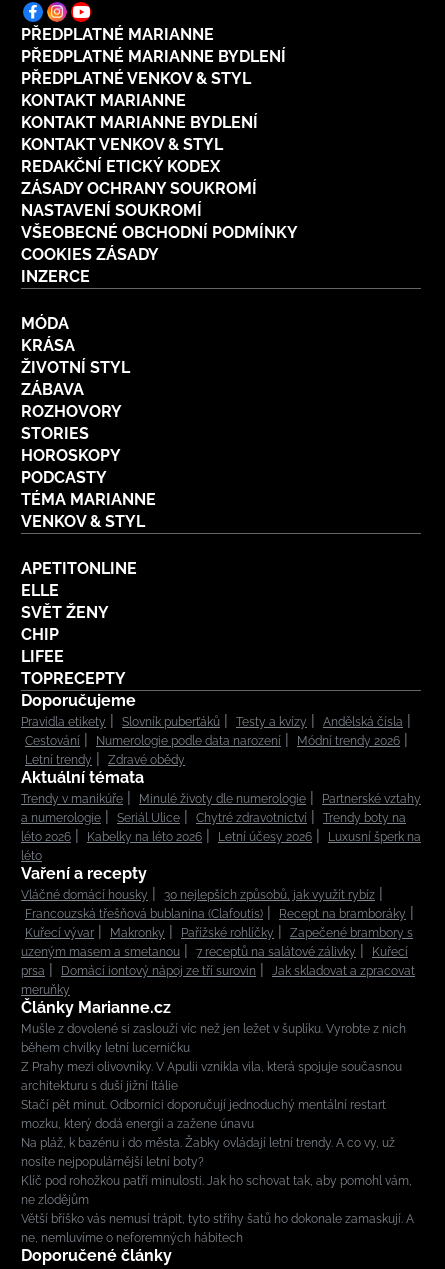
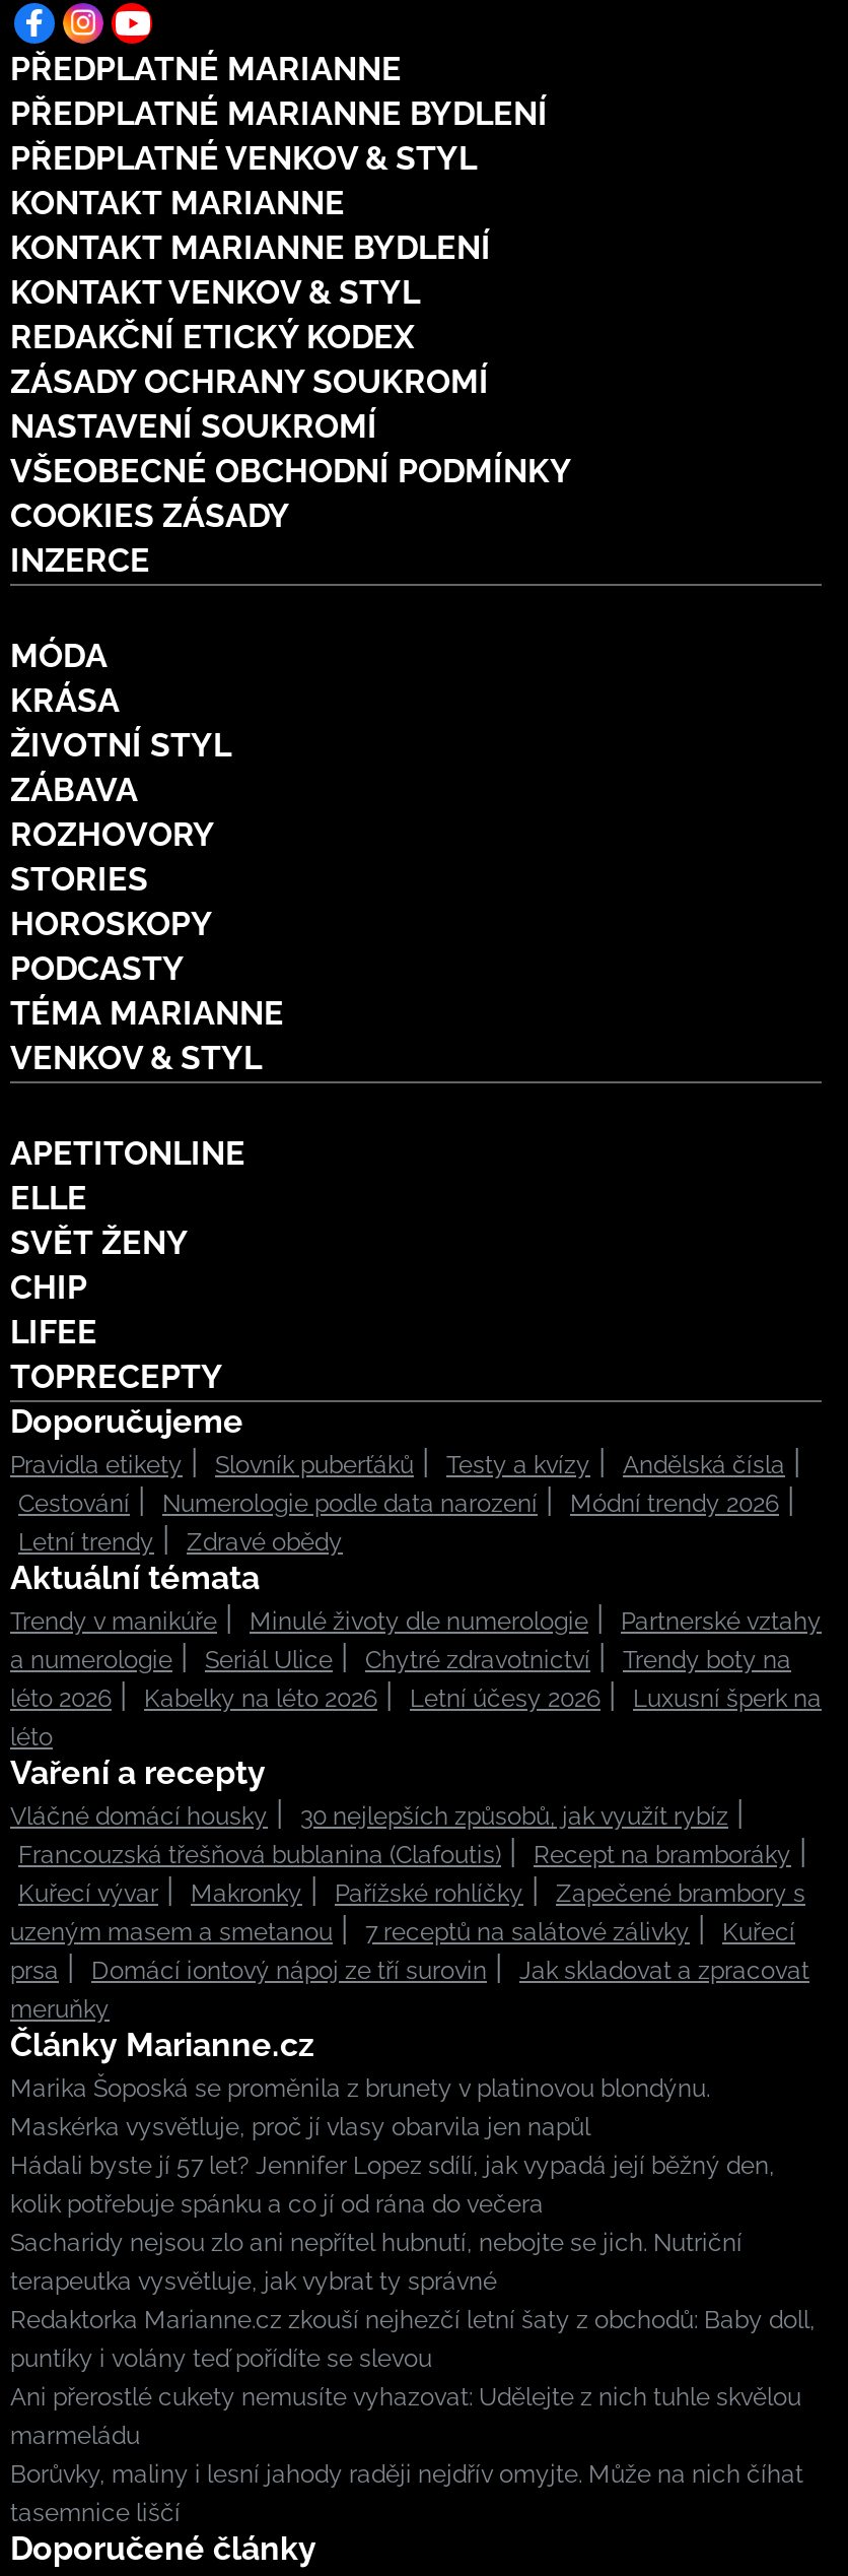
[21,1022,414,1245] Mušle z dovolené si zaslouží víc než jen ležet v šuplíku. Vyrobte z nich | během chvilky letní lucerničku | Z Prahy mezi olivovníky. V Apulii vznikla vila, která spojuje současnou | architekturu s duší jižní Itálie | Stačí pět minut. Odborníci doporučují jednoduchý mentální restart | mozku, který dodá energii a zažene únavu | Na pláž, k bazénu i do města. Žabky ovládají letní trendy. A co vy, už | nosíte nejpopulárnější letní boty? | Klíč pod rohožkou patří minulosti. Jak ho schovat tak, aby pomohl vám, | ne zlodějům | Větší bříško vás nemusí trápit, tyto střihy šatů ho dokonale zamaskují. A | ne, nemluvíme o neforemných hábitech -> [10,2074,816,2527] Marika Šoposká se proměnila z brunety v platinovou blondýnu. | Maskérka vysvětluje, proč jí vlasy obarvila jen napůl | Hádali byste jí 57 let? Jennifer Lopez sdílí, jak vypadá její běžný den, | kolik potřebuje spánku a co jí od rána do večera | Sacharidy nejsou zlo ani nepřítel hubnutí, nebojte se jich. Nutriční | terapeutka vysvětluje, jak vybrat ty správné | Redaktorka Marianne.cz zkouší nejhezčí letní šaty z obchodů: Baby doll, | puntíky i volány teď pořídíte se slevou | Ani přerostlé cukety nemusíte vyhazovat: Udělejte z nich tuhle skvělou | marmeládu | Borůvky, maliny i lesní jahody raději nejdřív omyjte. Může na nich číhat | tasemnice liščí

